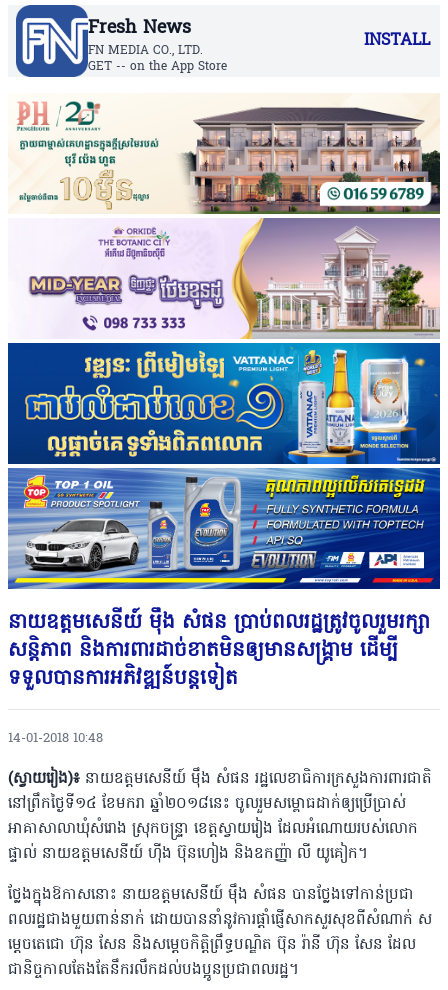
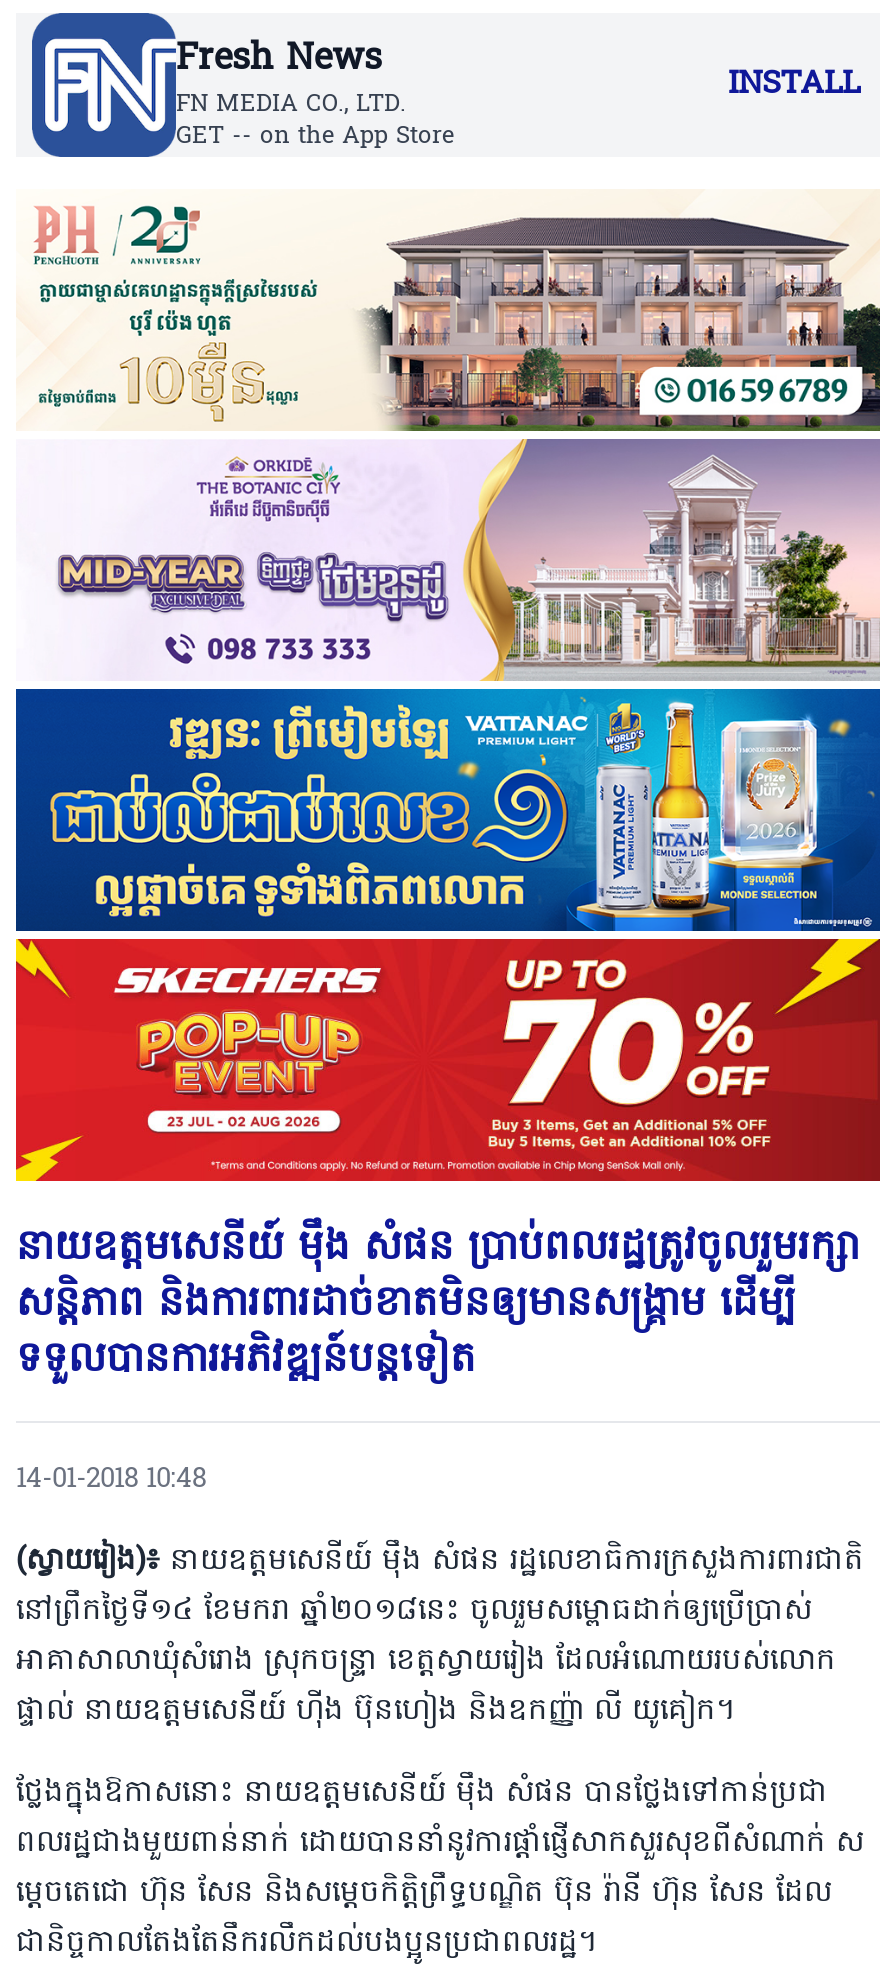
[7,467,441,590] [image] -> [14,937,882,1183] [image]

